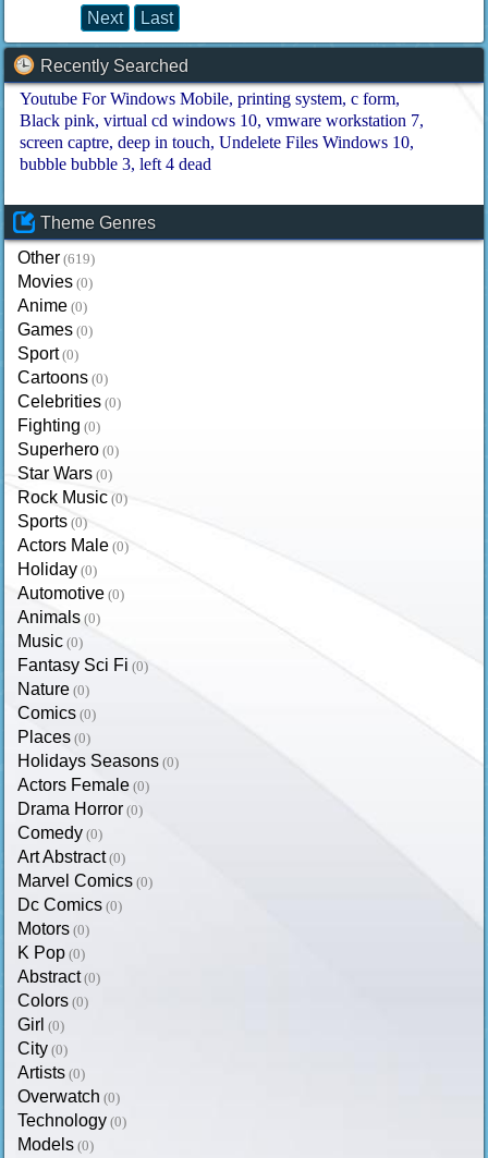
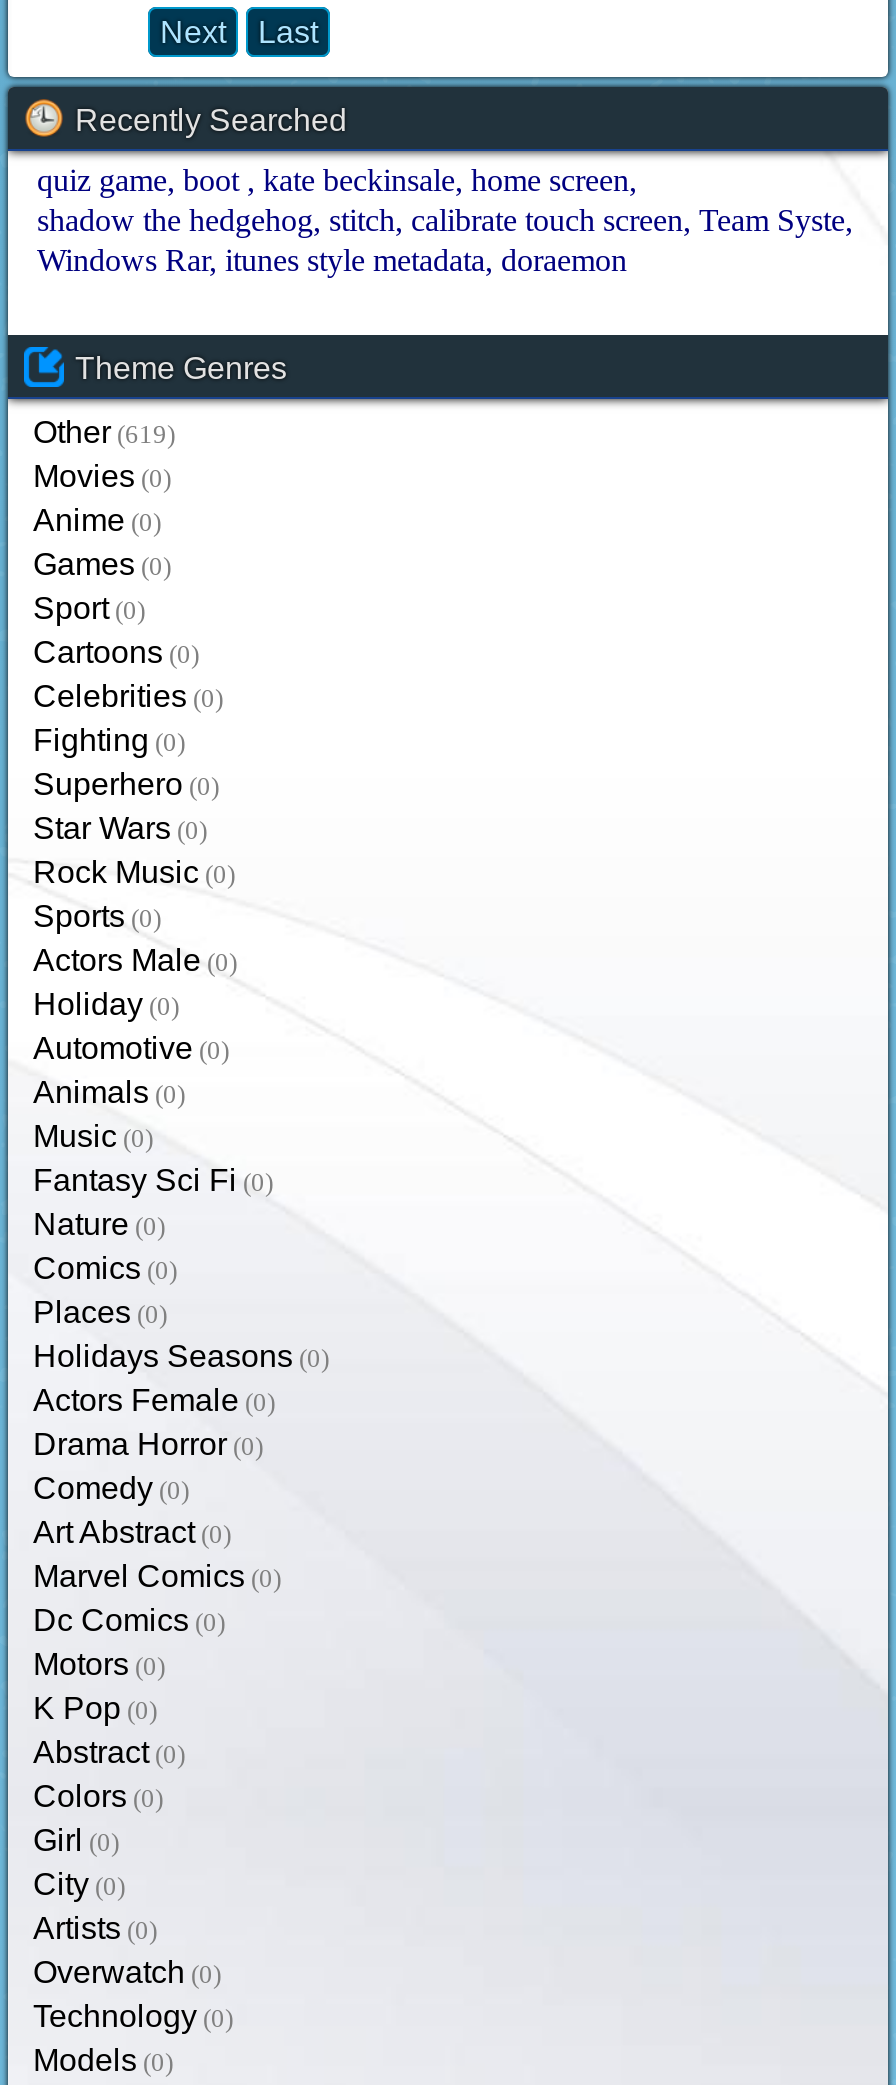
[20,89,420,173] Youtube For Windows Mobile printing system c form | Black pink virtual cd windows 10 vmware workstation 7 | screen captre deep in touch Undelete Files Windows 10 | bubble bubble 3 left 4 dead -> [37,163,845,277] quiz game boot kate beckinsale home screen | shadow the hedgehog stitch calibrate touch screen Team Syste | Windows Rar itunes style metadata doraemon

